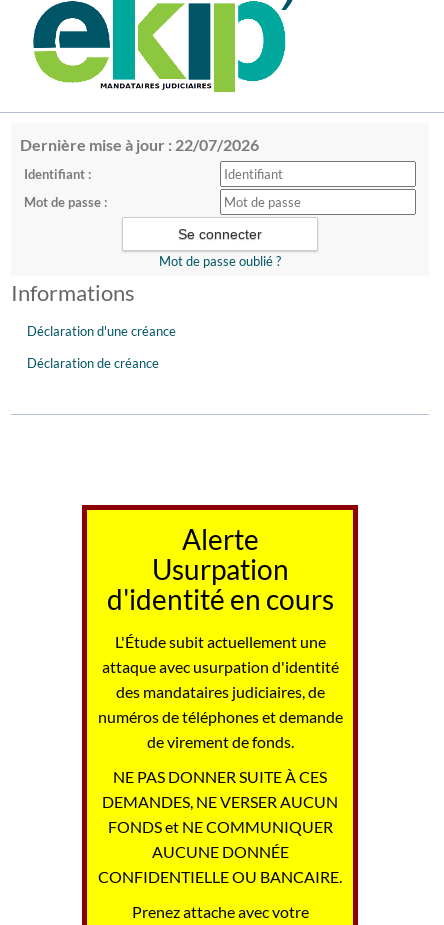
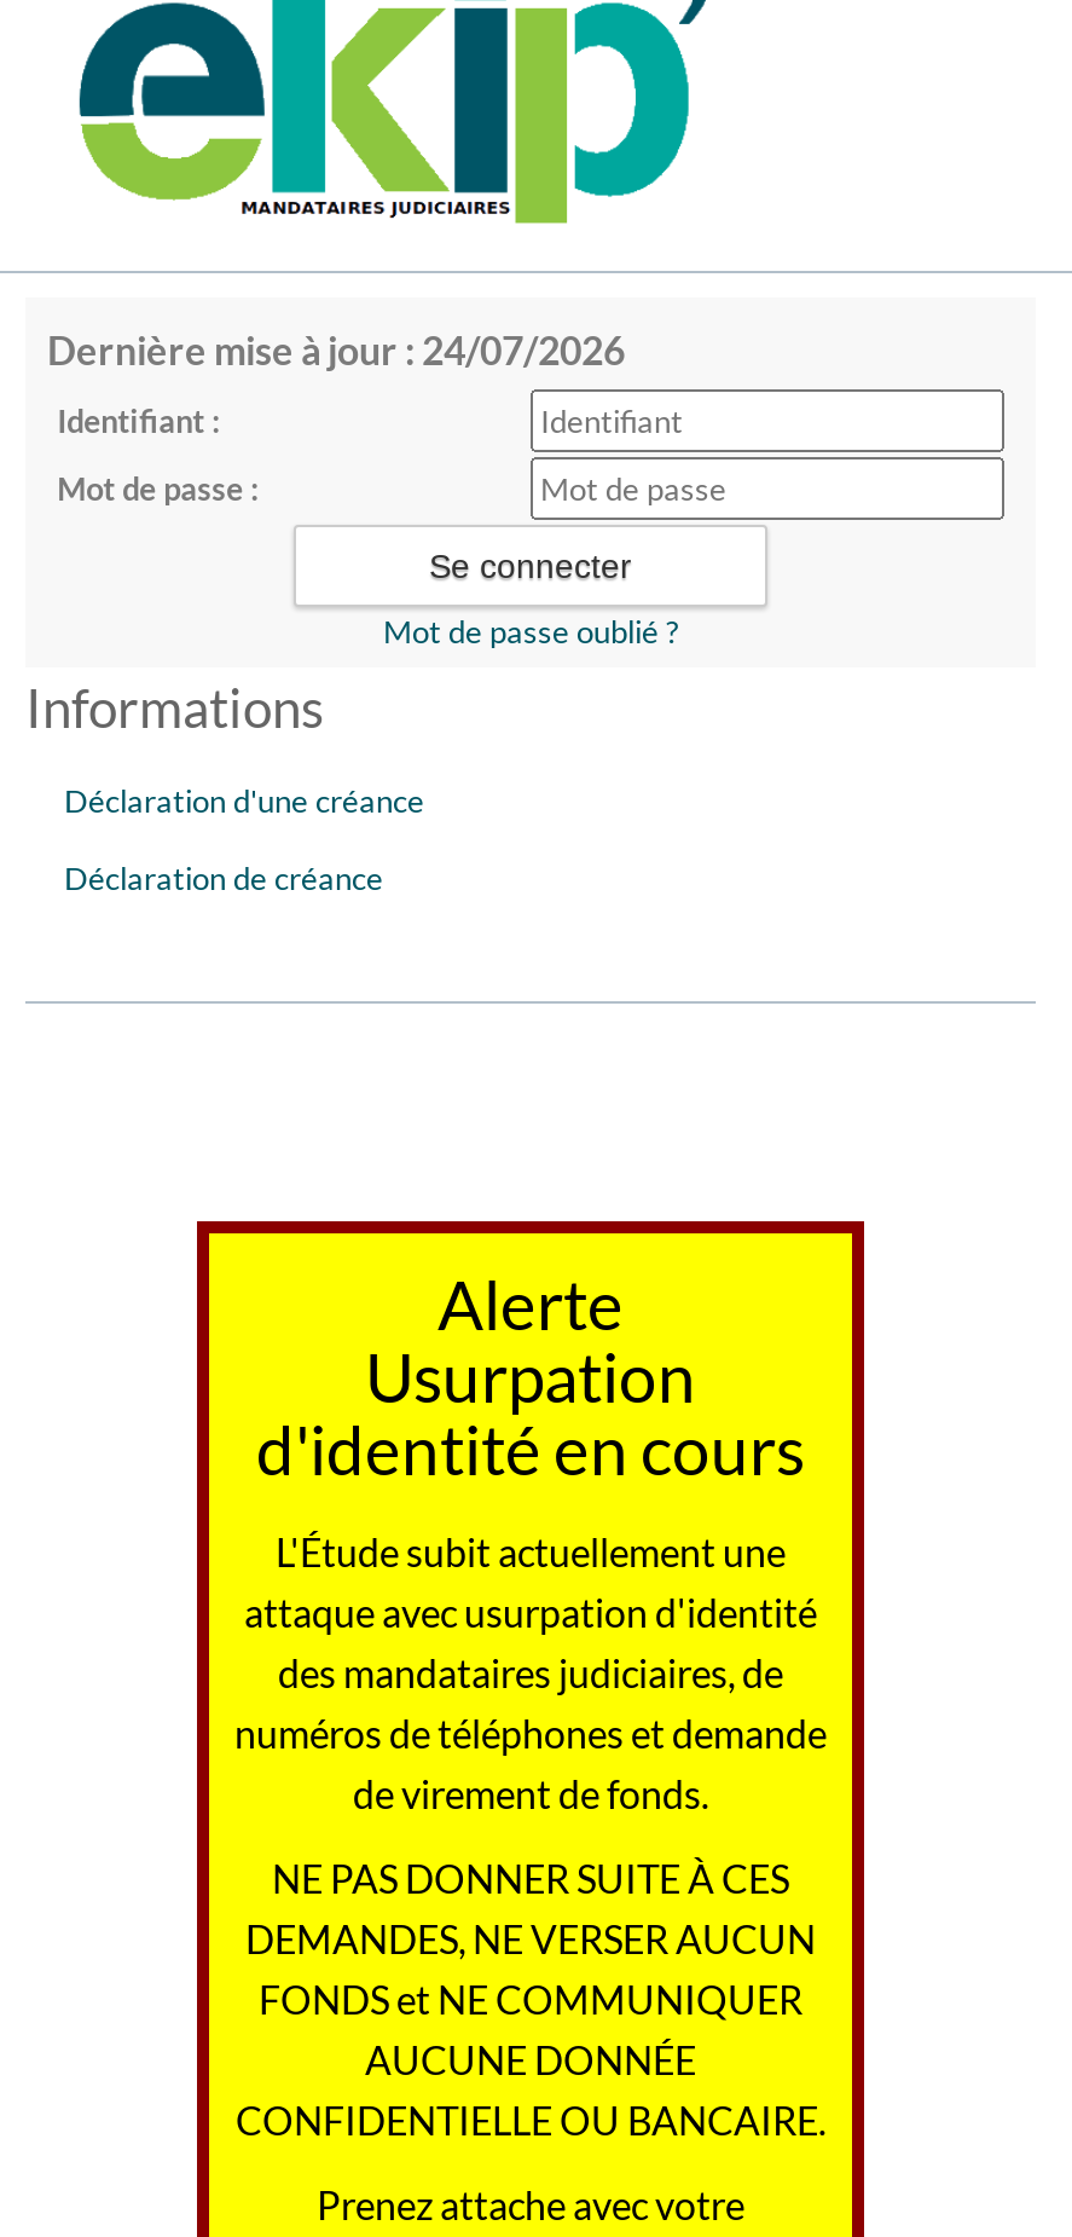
[20,135,259,154] Dernière mise à jour : 22/07/2026 -> [47,327,625,373] Dernière mise à jour : 24/07/2026

